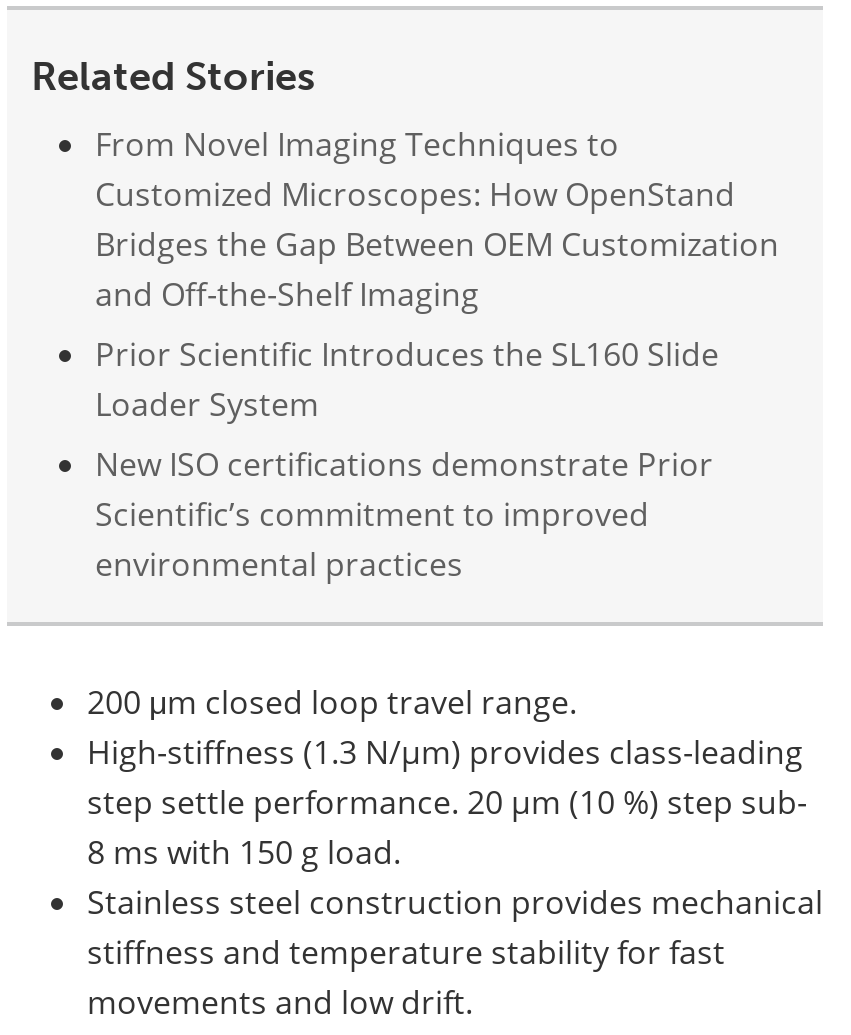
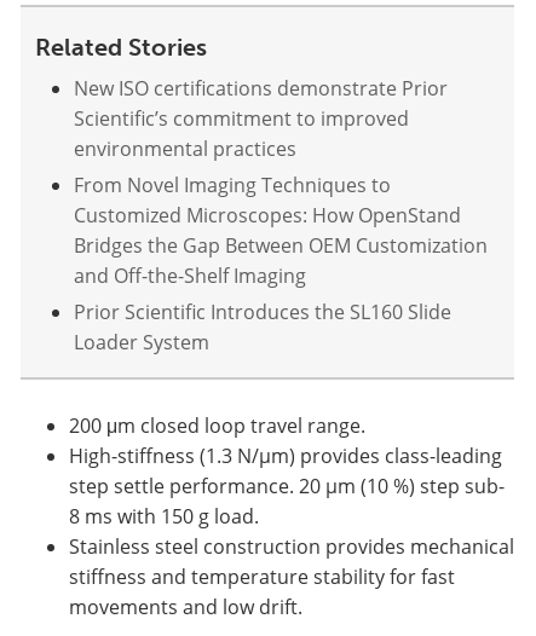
moved [95,122,779,424] -> [74,172,488,355]: From Novel Imaging Techniques to | Customized Microscopes: How OpenStand | Bridges the Gap Between OEM Customization | and Off-the-Shelf Imaging | Prior Scientific Introduces the SL160 Slide | Loader System
moved [95,442,713,584] -> [74,75,448,161]: New ISO certifications demonstrate Prior | Scientific’s commitment to improved | environmental practices

